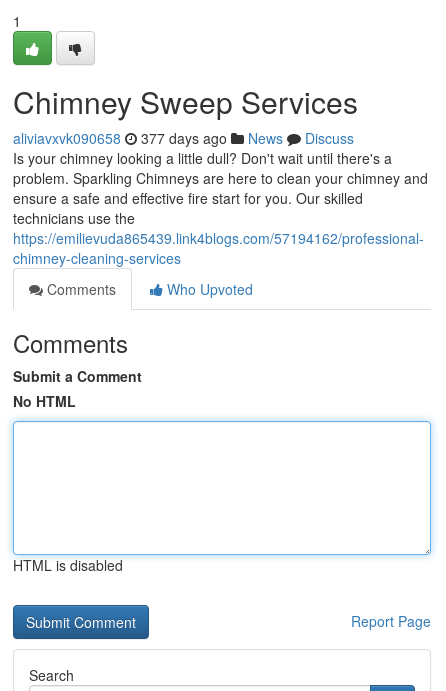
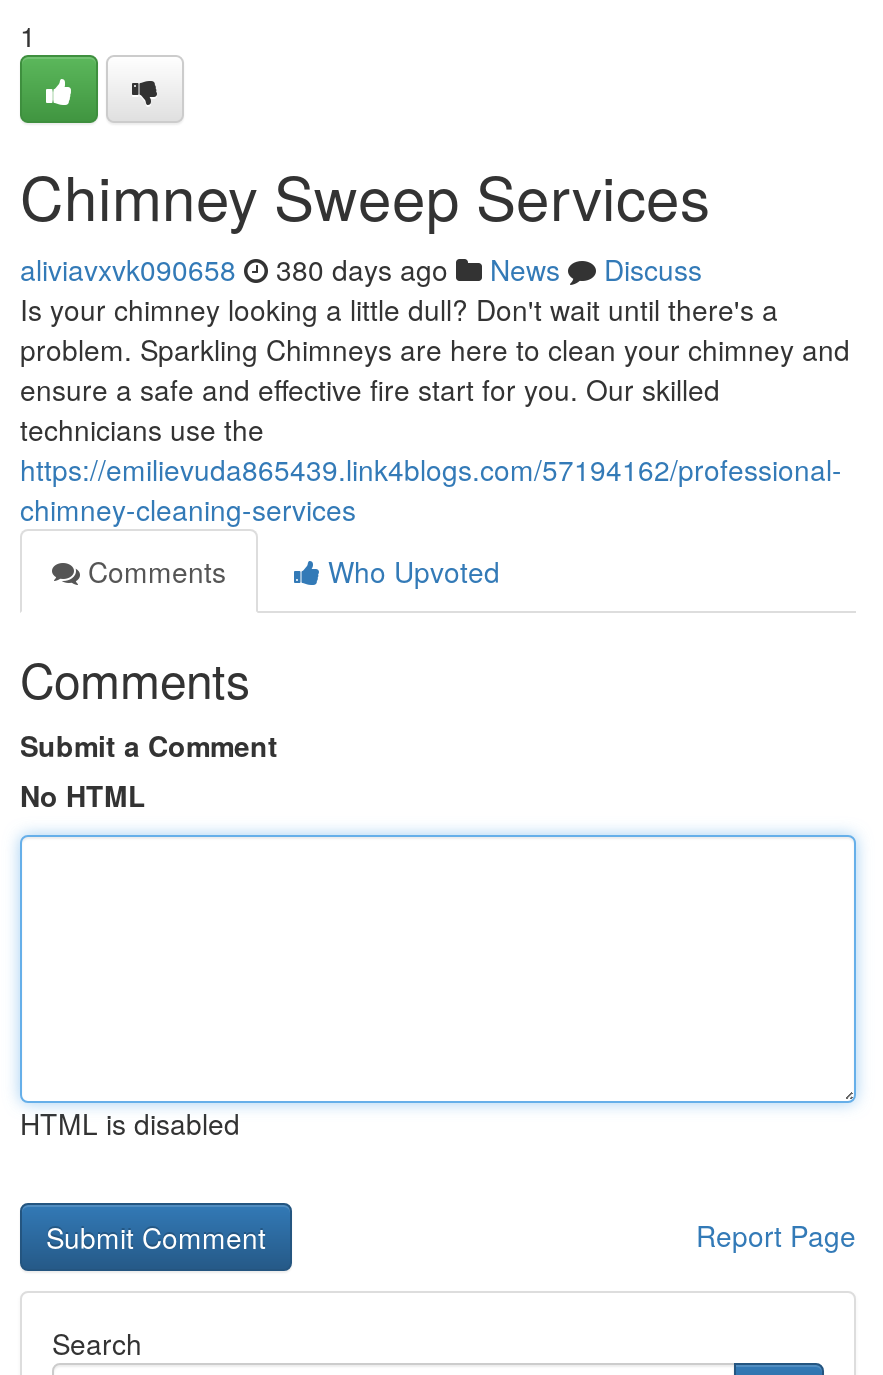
[13,128,354,148] aliviavxvk090658 377 days ago News Discuss -> [20,249,702,289] aliviavxvk090658 380 days ago News Discuss

